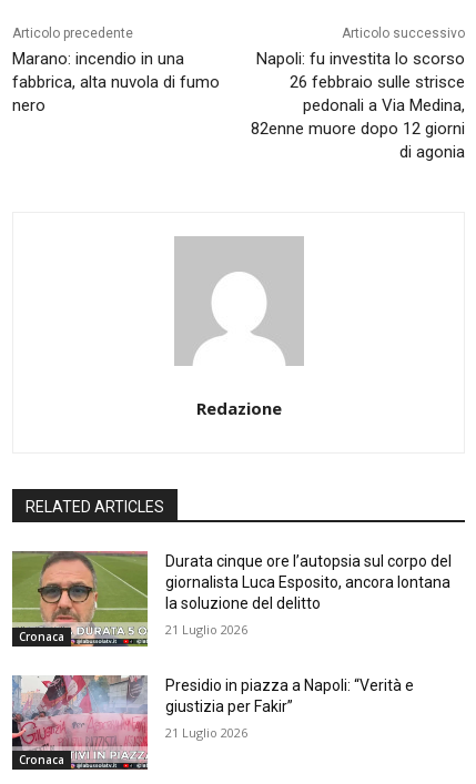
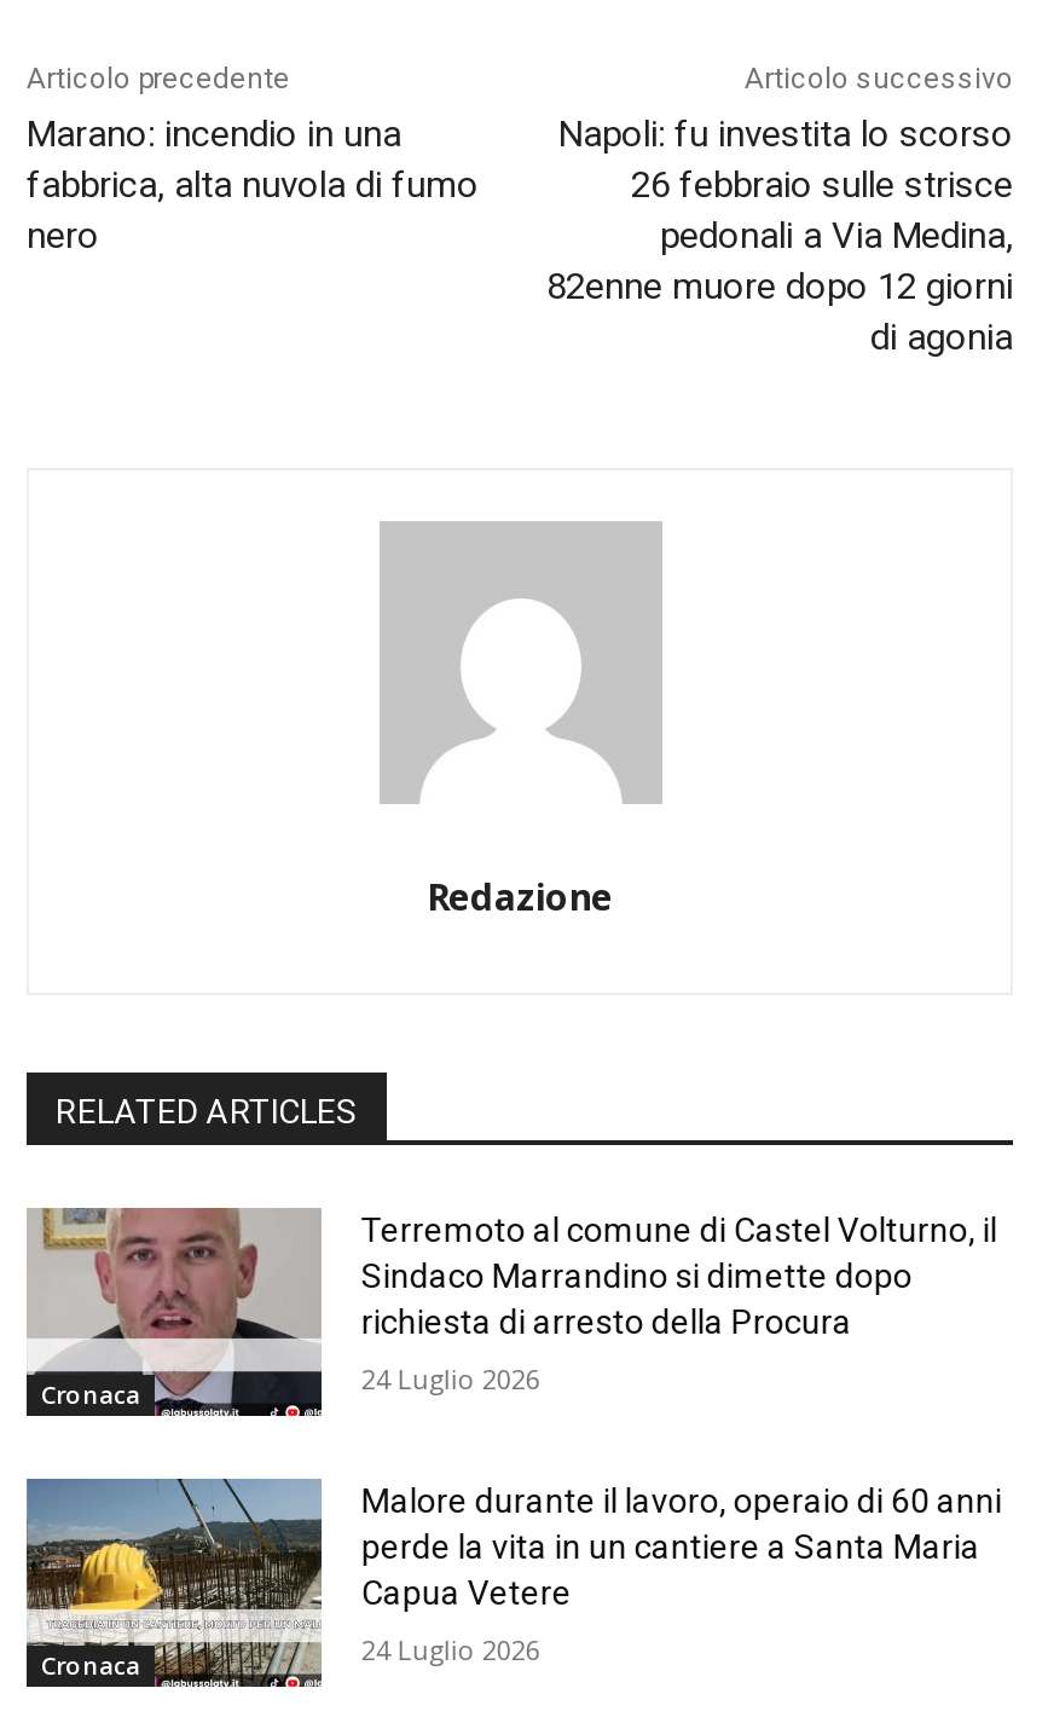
[11,551,452,648] [image] | Durata cinque ore l’autopsia sul corpo del | giornalista Luca Esposito, ancora lontana | la soluzione del delitto -> [27,1208,997,1418] [image] | Terremoto al comune di Castel Volturno, il | Sindaco Marrandino si dimette dopo | richiesta di arresto della Procura
[166,621,248,638] 21 Luglio 2026 -> [361,1360,540,1397] 24 Luglio 2026
[11,674,414,771] [image] | Presidio in piazza a Napoli: “Verità e | giustizia per Fakir” -> [24,1476,1002,1689] [image] | Malore durante il lavoro, operaio di 60 anni | perde la vita in un cantiere a Santa Maria | Capua Vetere
[166,724,248,740] 21 Luglio 2026 -> [361,1630,540,1667] 24 Luglio 2026

